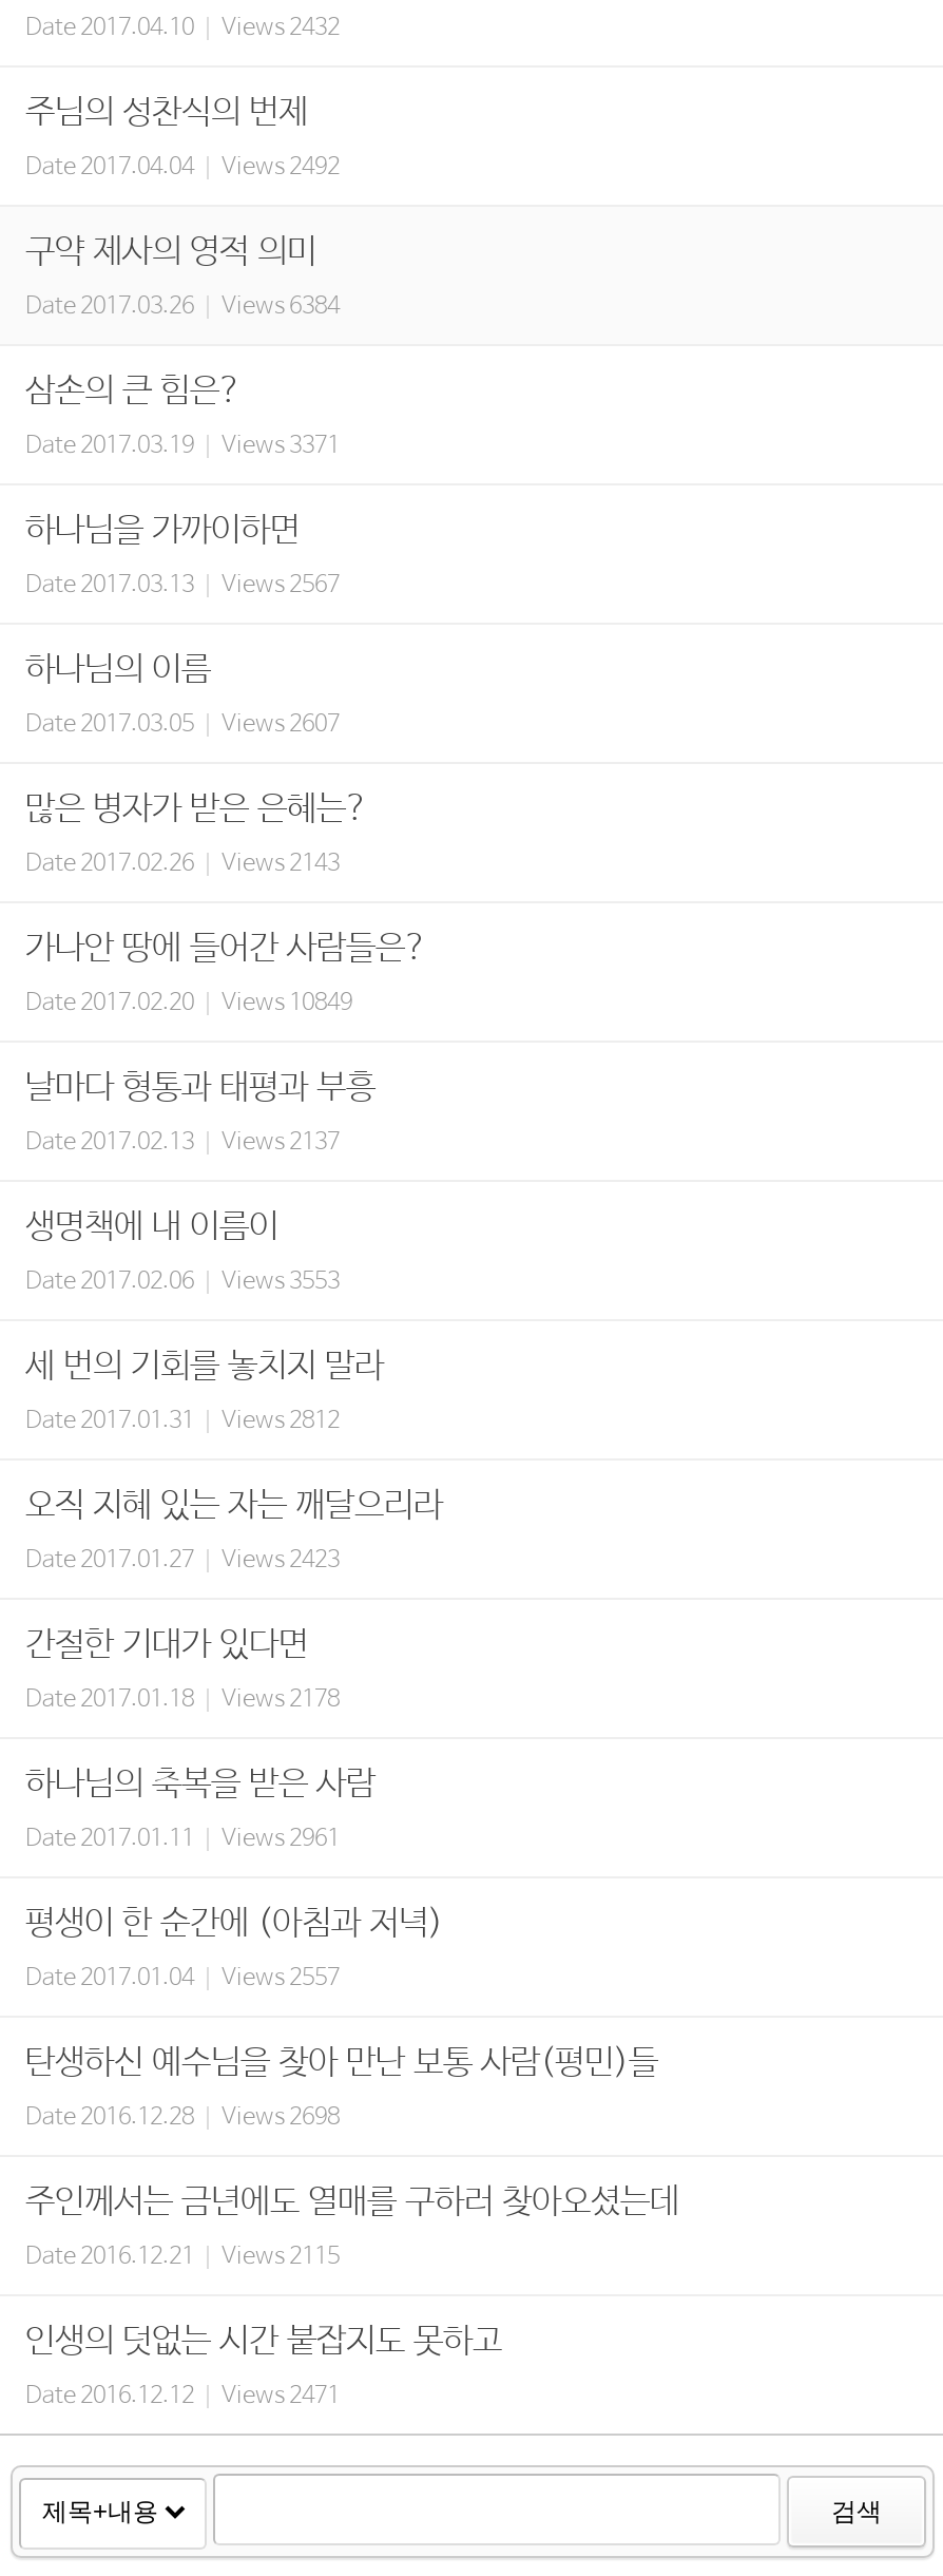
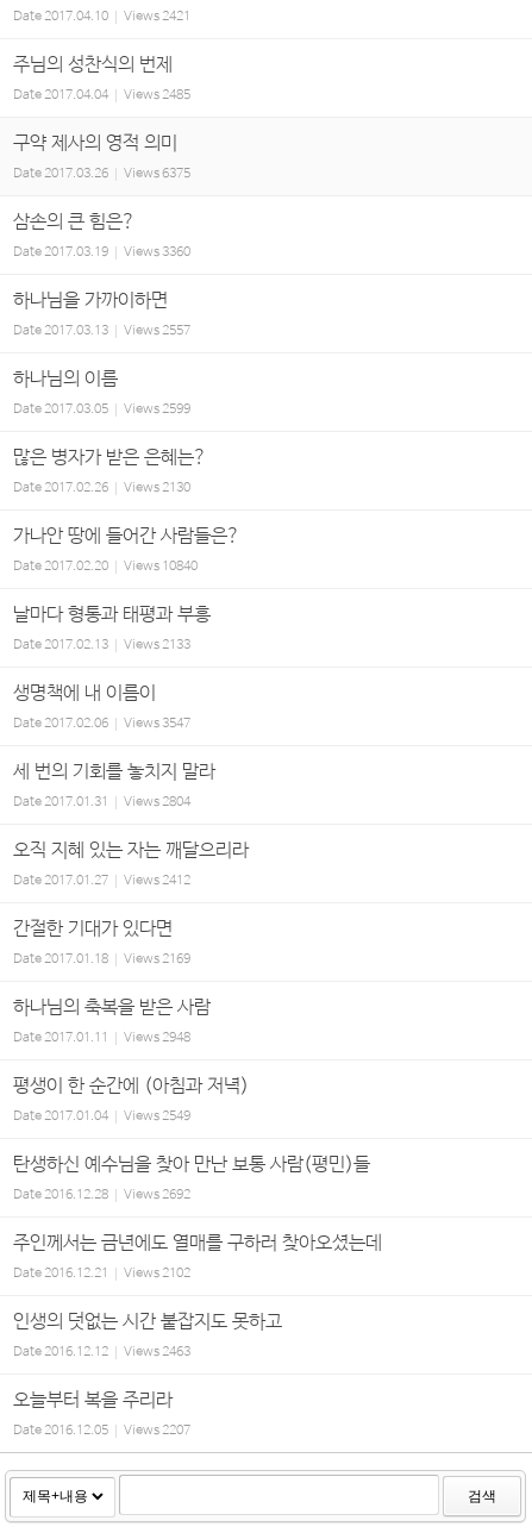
[25,15,340,40] Date 2017.04.10 Views 2432 -> [13,10,190,24] Date 2017.04.10 Views 2421
[25,154,340,179] Date 2017.04.04 Views 2492 -> [13,88,190,102] Date 2017.04.04 Views 2485
[25,293,340,319] Date 2017.03.26 Views 6384 -> [13,167,190,181] Date 2017.03.26 Views 6375
[25,433,340,458] Date 2017.03.19 Views 3371 -> [13,245,190,259] Date 2017.03.19 Views 3360
[25,572,340,597] Date 2017.03.13 Views 2567 -> [13,324,190,338] Date 2017.03.13 Views 2557
[25,711,340,737] Date 2017.03.05 Views 2607 -> [13,402,190,417] Date 2017.03.05 Views 2599
[25,851,340,876] Date 2017.02.26 Views 2143 -> [13,481,190,495] Date 2017.02.26 Views 2130
[25,990,352,1015] Date 2017.02.20 Views 10849 -> [13,559,198,574] Date 2017.02.20 Views 10840
[25,1129,340,1155] Date 2017.02.13 Views 2137 -> [13,638,190,652] Date 2017.02.13 Views 2133
[25,1268,340,1294] Date 2017.02.06 Views 3553 -> [13,717,190,731] Date 2017.02.06 Views 3547
[25,1408,340,1433] Date 2017.01.31 Views 2812 -> [13,795,190,809] Date 2017.01.31 Views 2804
[25,1547,340,1572] Date 2017.01.27 Views 2423 -> [13,874,190,888] Date 2017.01.27 Views 2412
[25,1686,340,1712] Date 2017.01.18 Views 2178 -> [13,952,190,966] Date 2017.01.18 Views 2169
[25,1826,340,1851] Date 2017.01.11 Views 2961 -> [13,1031,190,1045] Date 2017.01.11 Views 2948
[25,1965,340,1990] Date 2017.01.04 Views 2557 -> [13,1109,190,1124] Date 2017.01.04 Views 2549
[25,2104,340,2130] Date 2016.12.28 Views 2698 -> [13,1188,190,1202] Date 2016.12.28 Views 2692
[25,2244,340,2269] Date 2016.12.21 Views 2115 -> [13,1266,190,1281] Date 2016.12.21 Views 2102
[222,2383,340,2408] Views 2471 -> [13,1345,190,1438] Views 2463 | 오늘부터 복을 주리라 | Date 2016.12.05 | Views 2207

